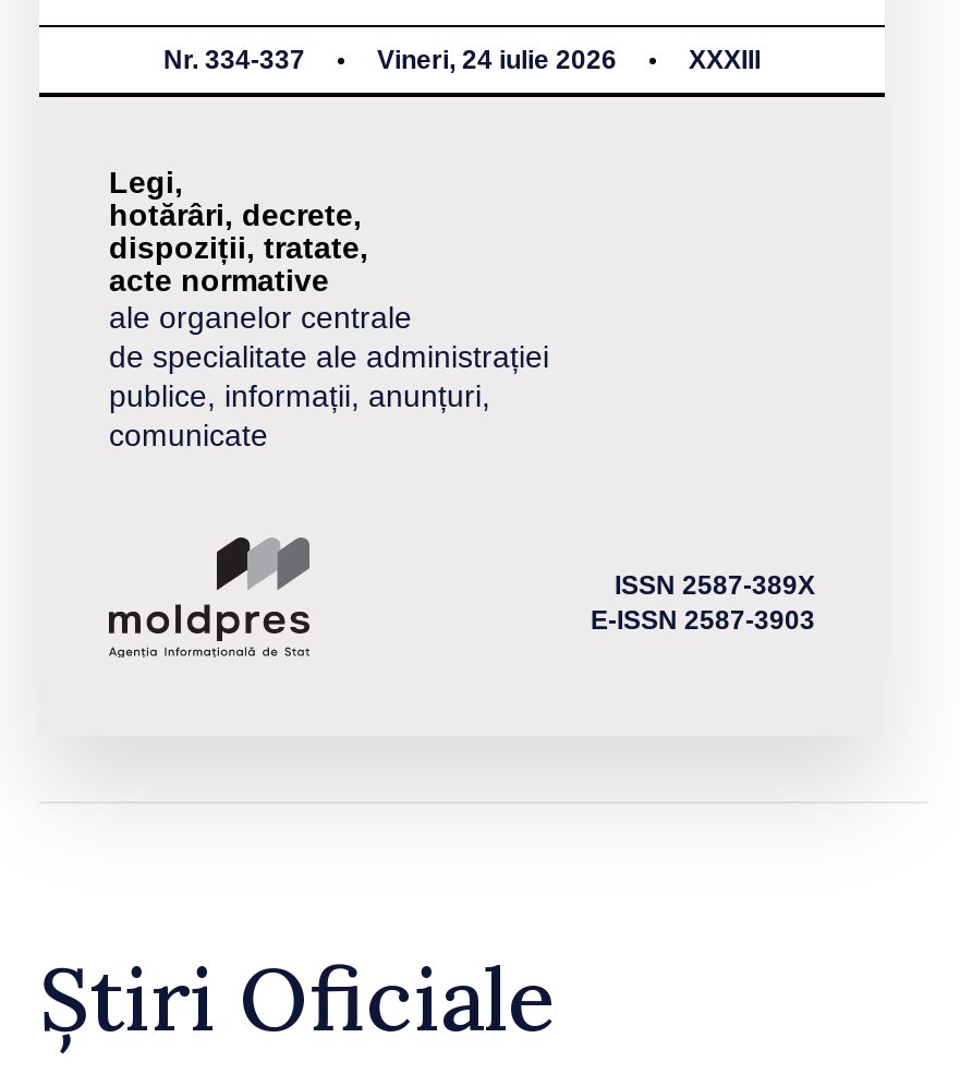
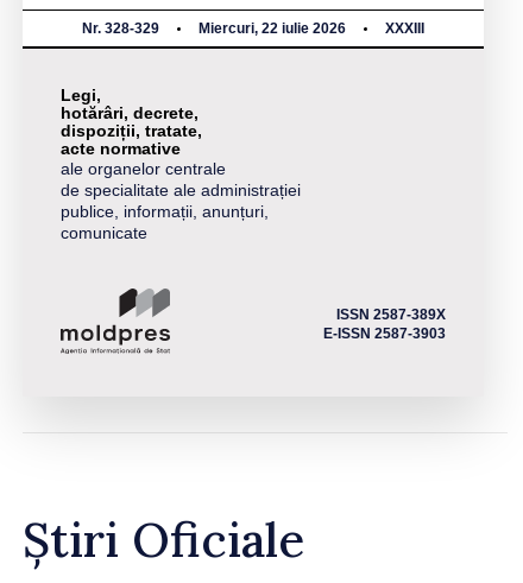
[163,46,617,76] Nr. 334-337 | Vineri, 24 iulie 2026 -> [82,21,346,37] Nr. 328-329 | Miercuri, 22 iulie 2026

